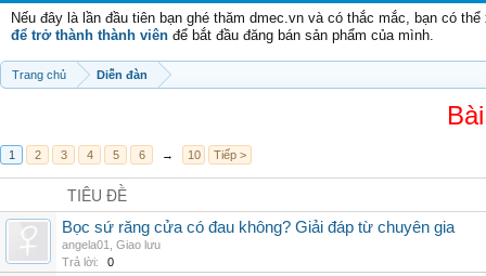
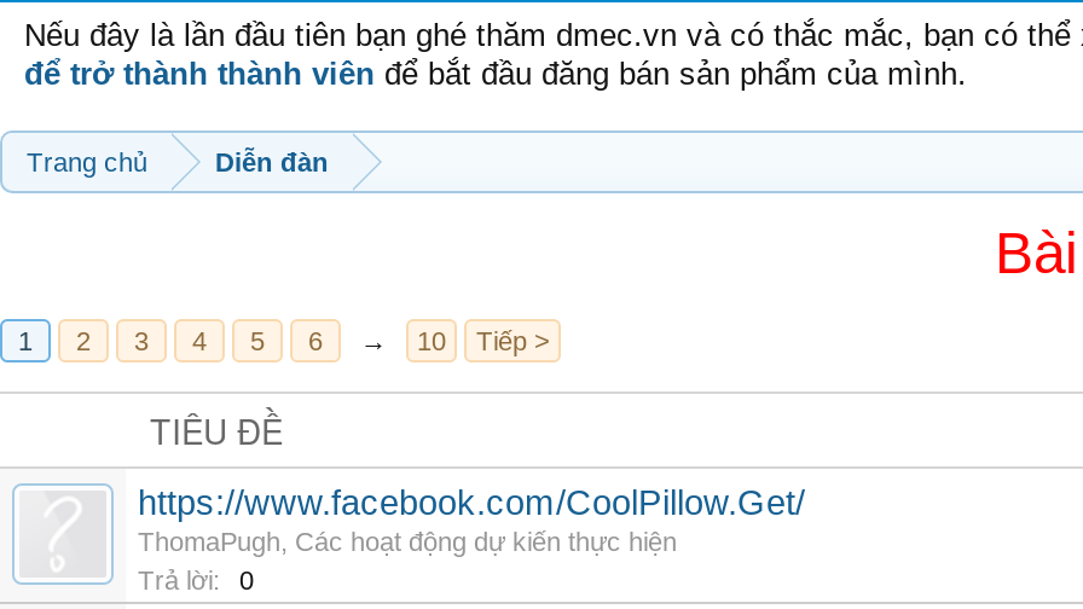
[62,219,455,251] Bọc sứ răng cửa có đau không? Giải đáp từ chuyên gia | angela01, Giao lưu -> [138,483,805,556] https://www.facebook.com/CoolPillow.Get/ | ThomaPugh, Các hoạt động dự kiến thực hiện

